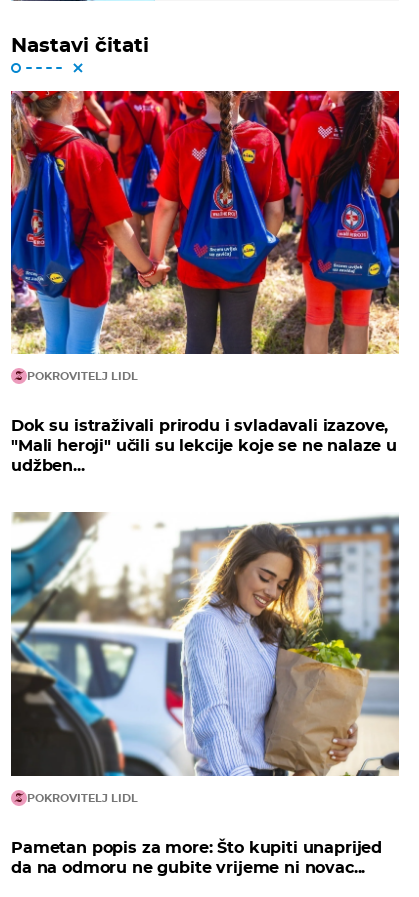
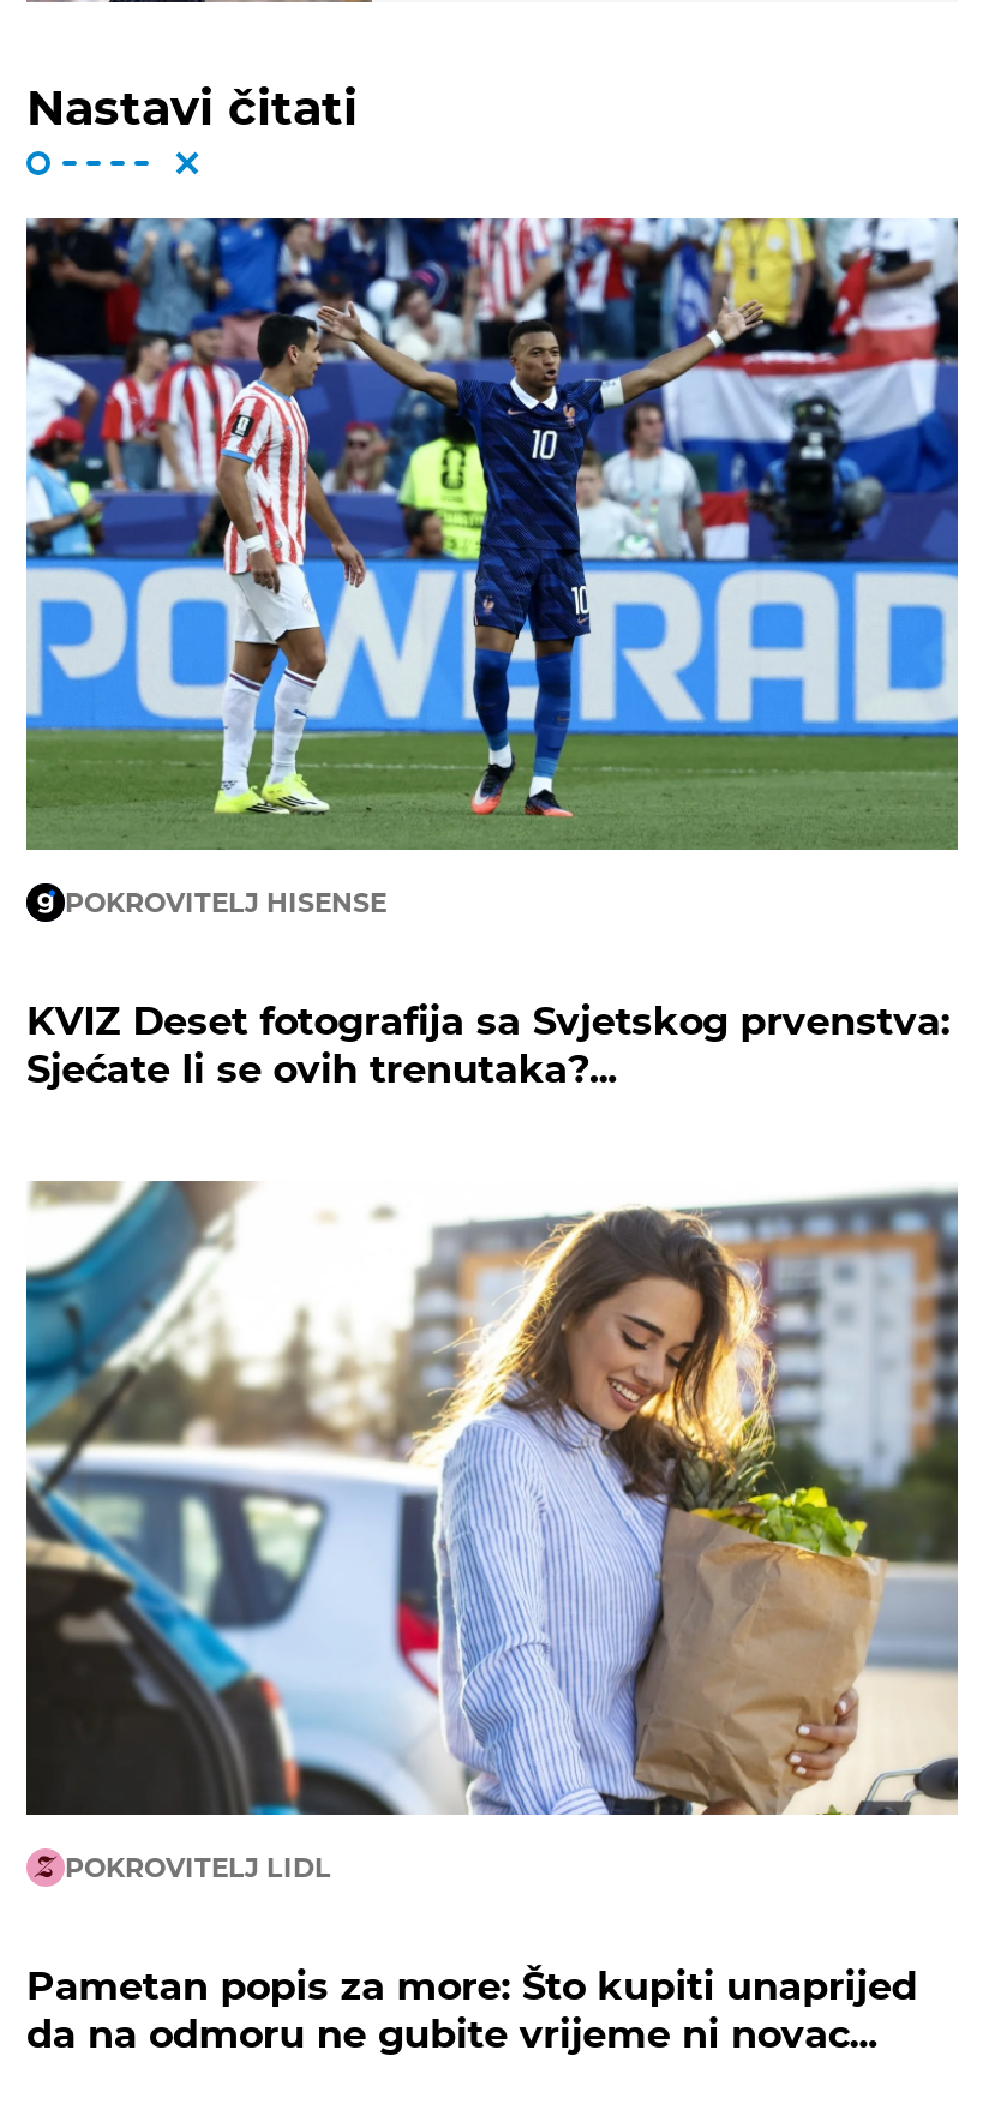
[10,90,400,383] [image] | POKROVITELJ LIDL -> [24,216,960,920] [image] | POKROVITELJ HISENSE
[11,416,397,475] Dok su istraživali prirodu i svladavali izazove, | "Mali heroji" učili su lekcije koje se ne nalaze u | udžben... -> [26,1000,950,1093] KVIZ Deset fotografija sa Svjetskog prvenstva: | Sjećate li se ovih trenutaka?...

